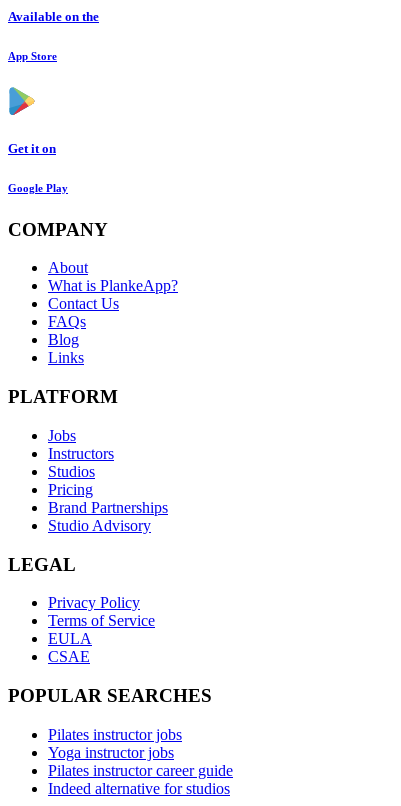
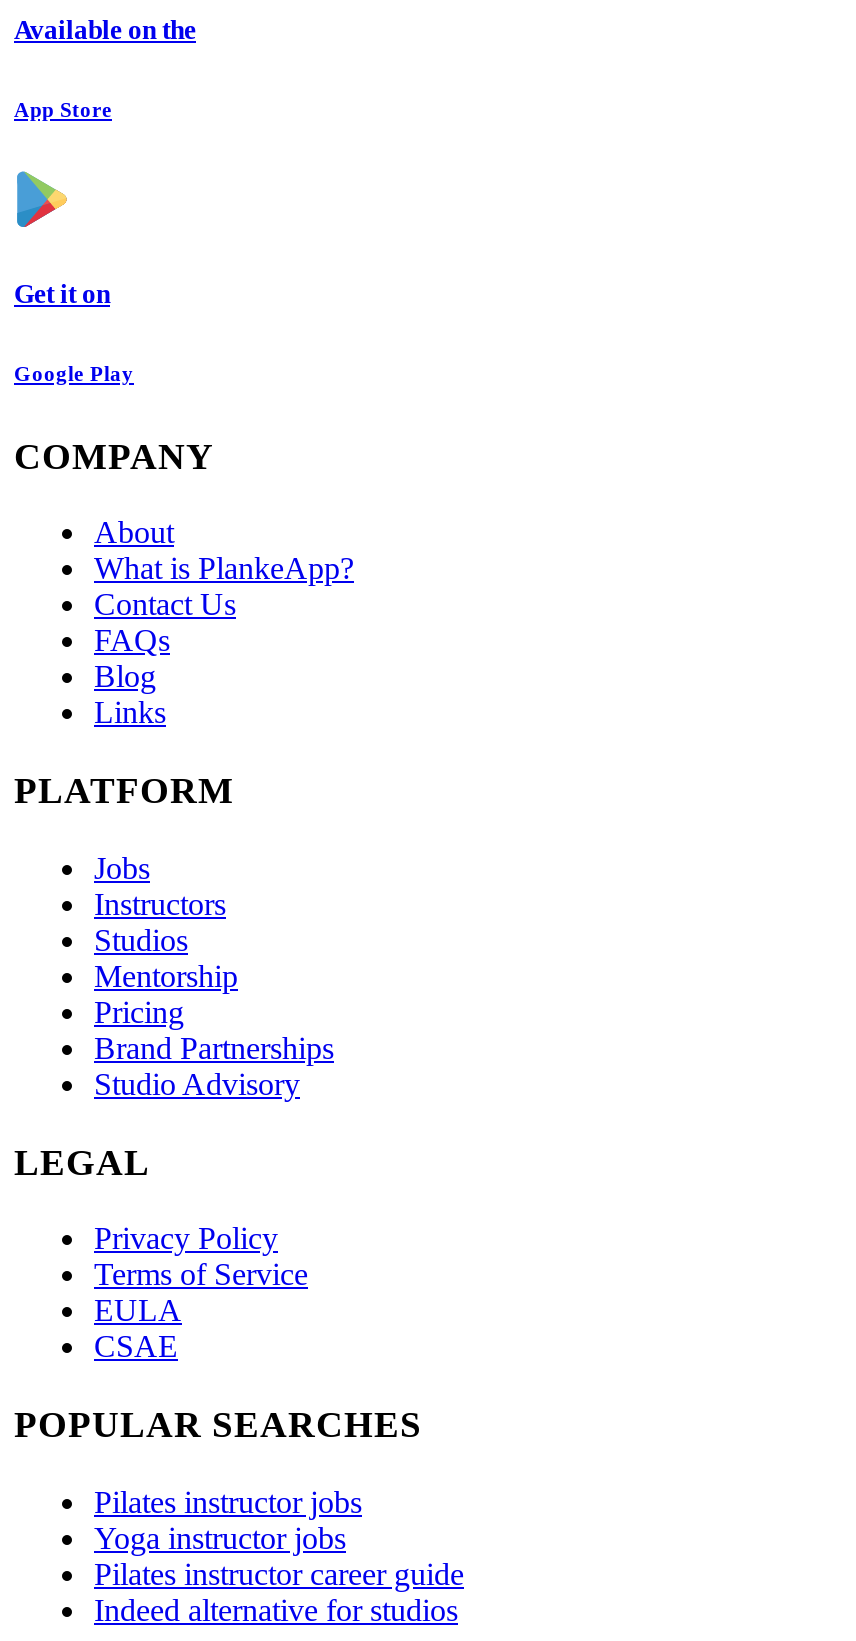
none -> [94,959,238,993] Mentorship

